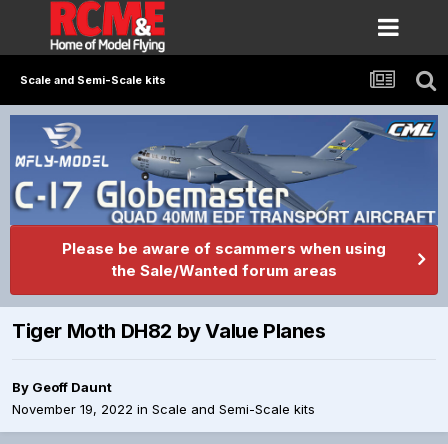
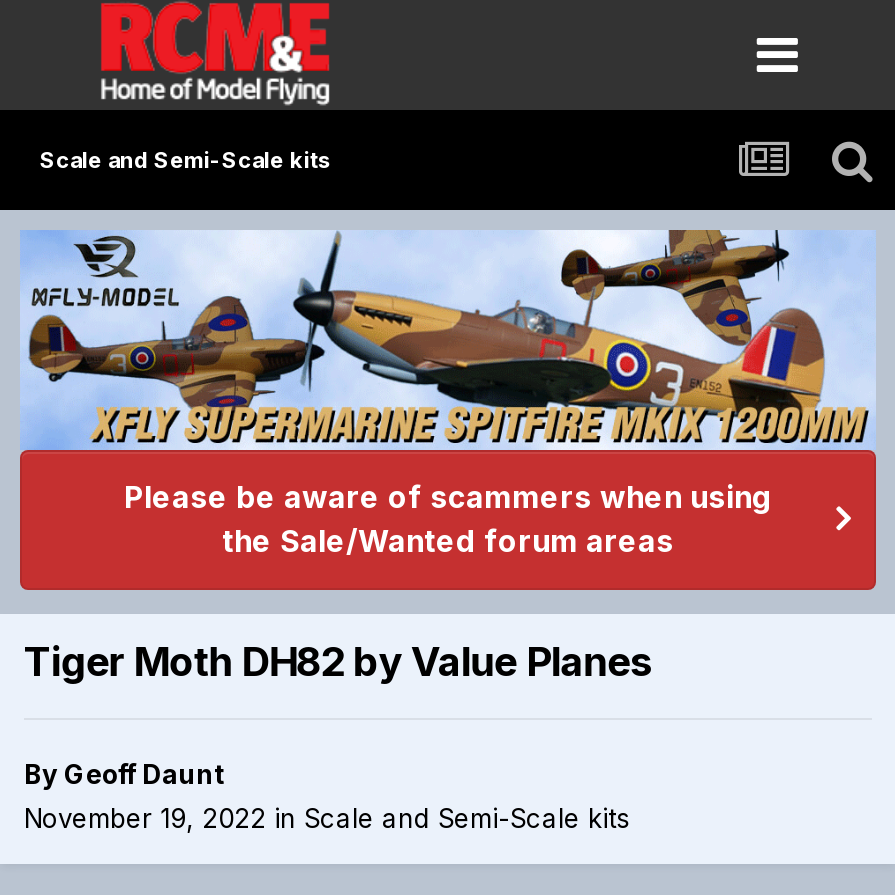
[9,114,439,226] [image] -> [20,230,876,452] [image]

